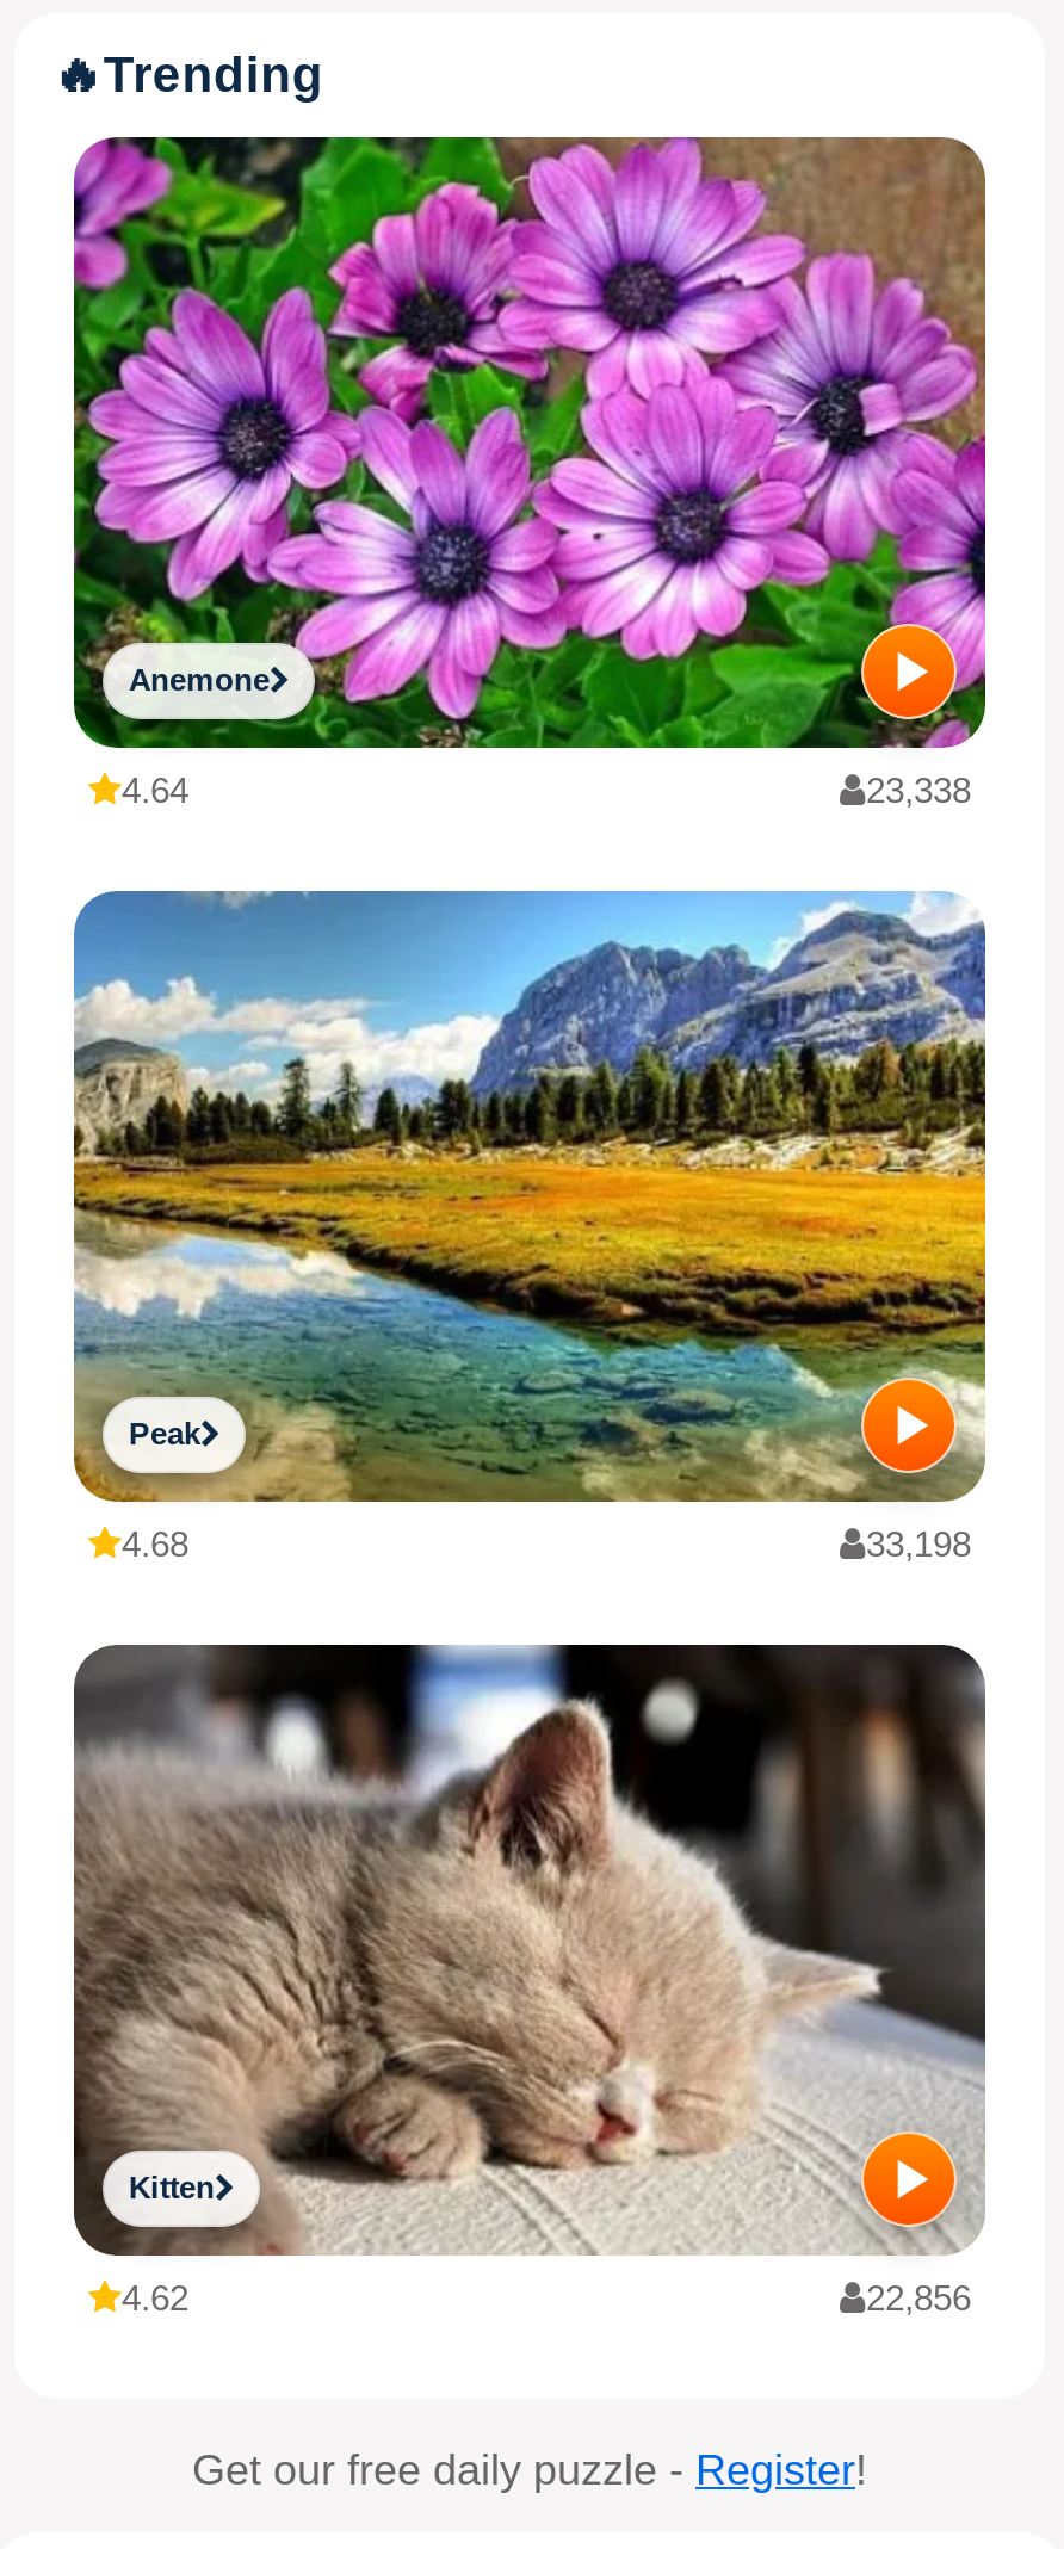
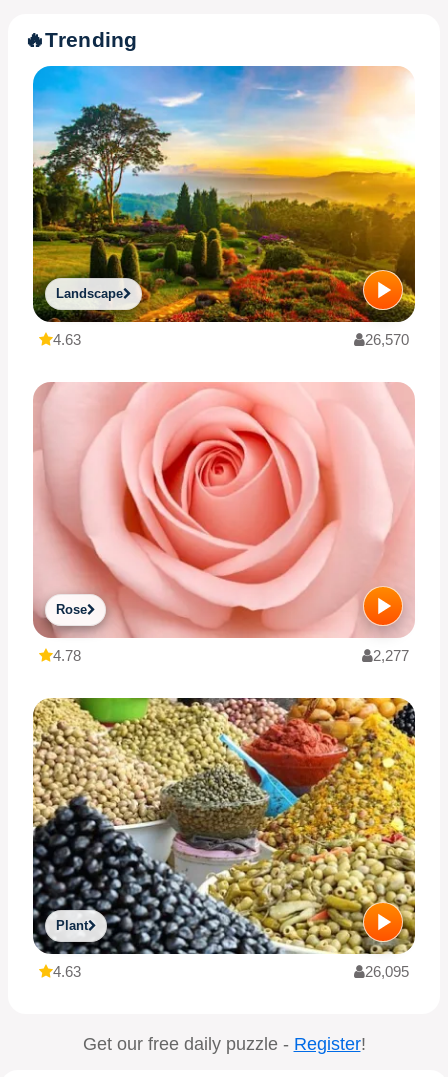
[72,135,988,750] [image] | Anemone -> [32,65,416,323] [image] | Landscape
[122,769,971,810] 4.64 | 23,338 -> [53,331,409,348] 4.63 | 26,570
[72,889,988,1504] [image] | Peak -> [33,382,415,638] [image] | Rose
[122,1523,971,1564] 4.68 | 33,198 -> [53,647,409,664] 4.78 | 2,277
[72,1642,988,2258] [image] | Kitten -> [32,697,416,955] [image] | Plant
[122,2277,971,2317] 4.62 | 22,856 -> [53,963,409,980] 4.63 | 26,095

